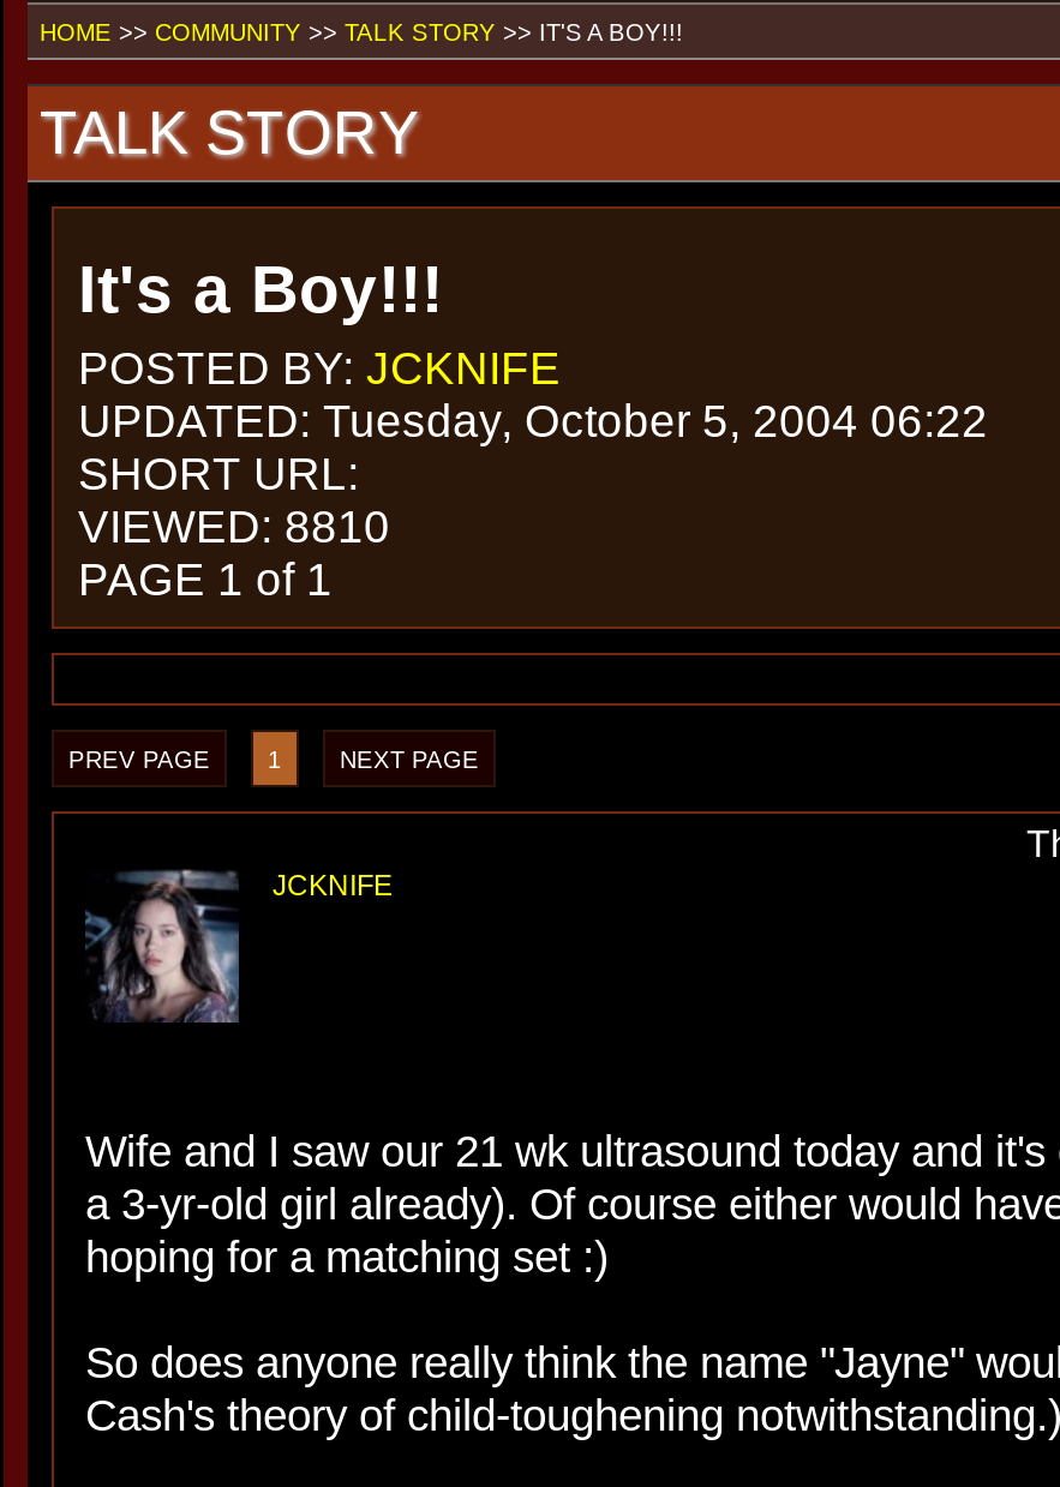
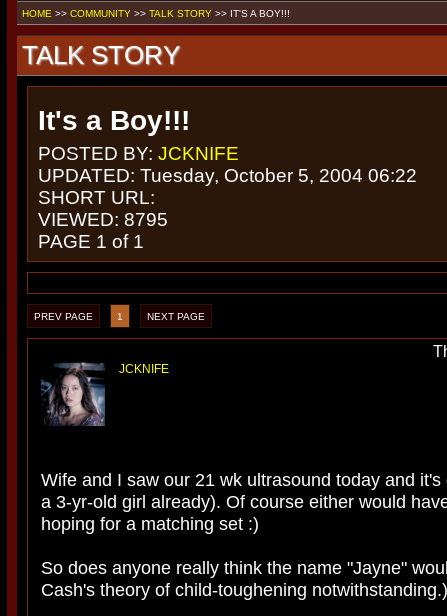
[78,502,390,552] VIEWED: 8810 -> [38,209,168,230] VIEWED: 8795

